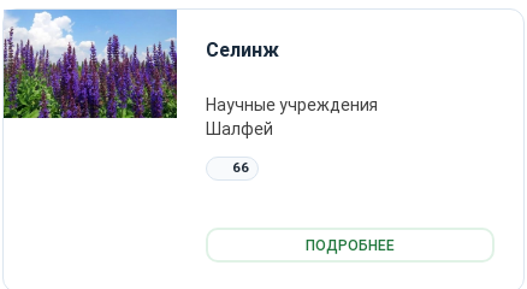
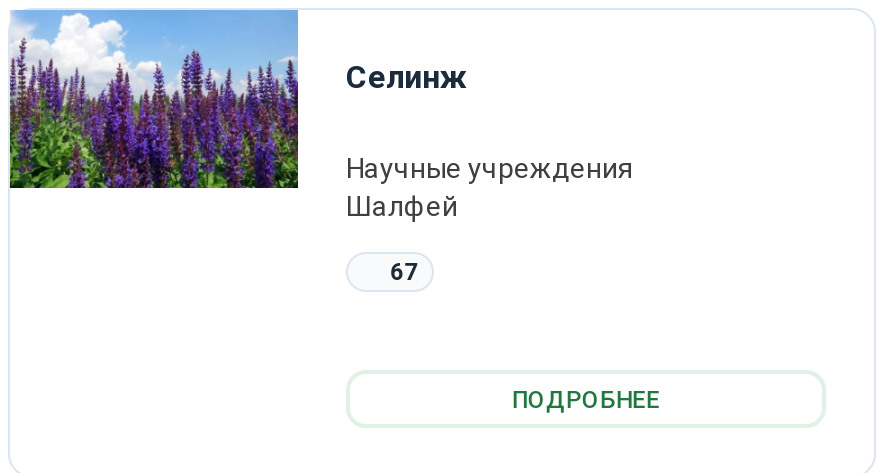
[232,159,249,176] 66 -> [390,258,418,286] 67

